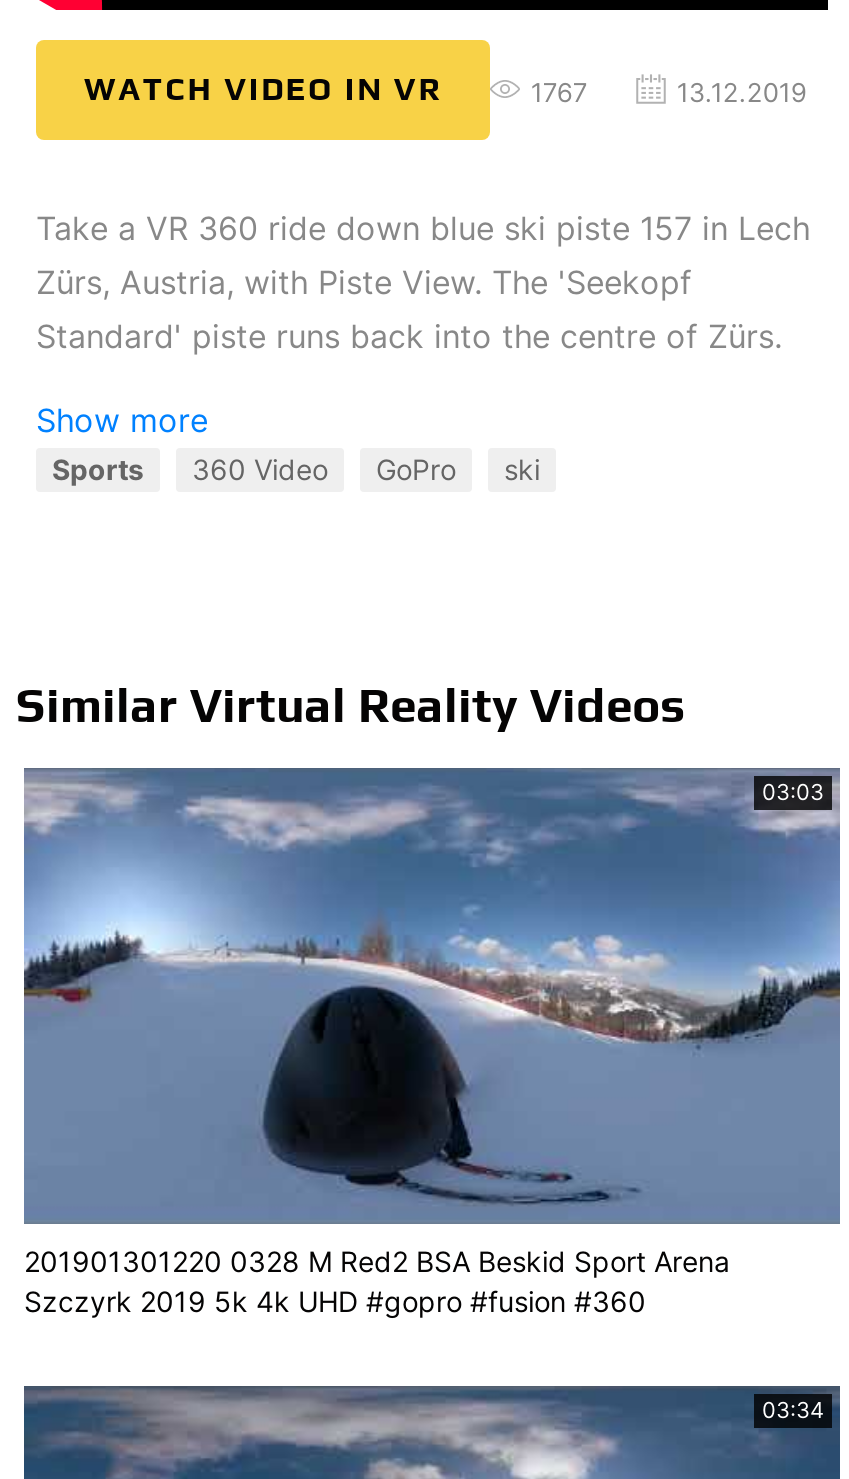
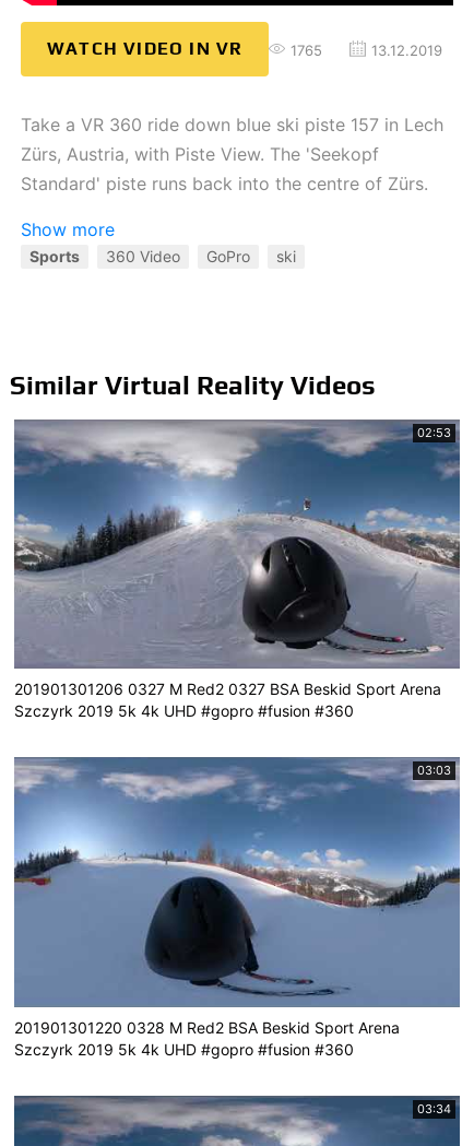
[531,76,587,108] 1767 -> [291,41,323,59] 1765
none -> [13,421,461,665] [image] | 02:53
none -> [14,680,441,720] 201901301206 0327 M Red2 0327 BSA Beskid Sport Arena | Szczyrk 2019 5k 4k UHD #gopro #fusion #360

